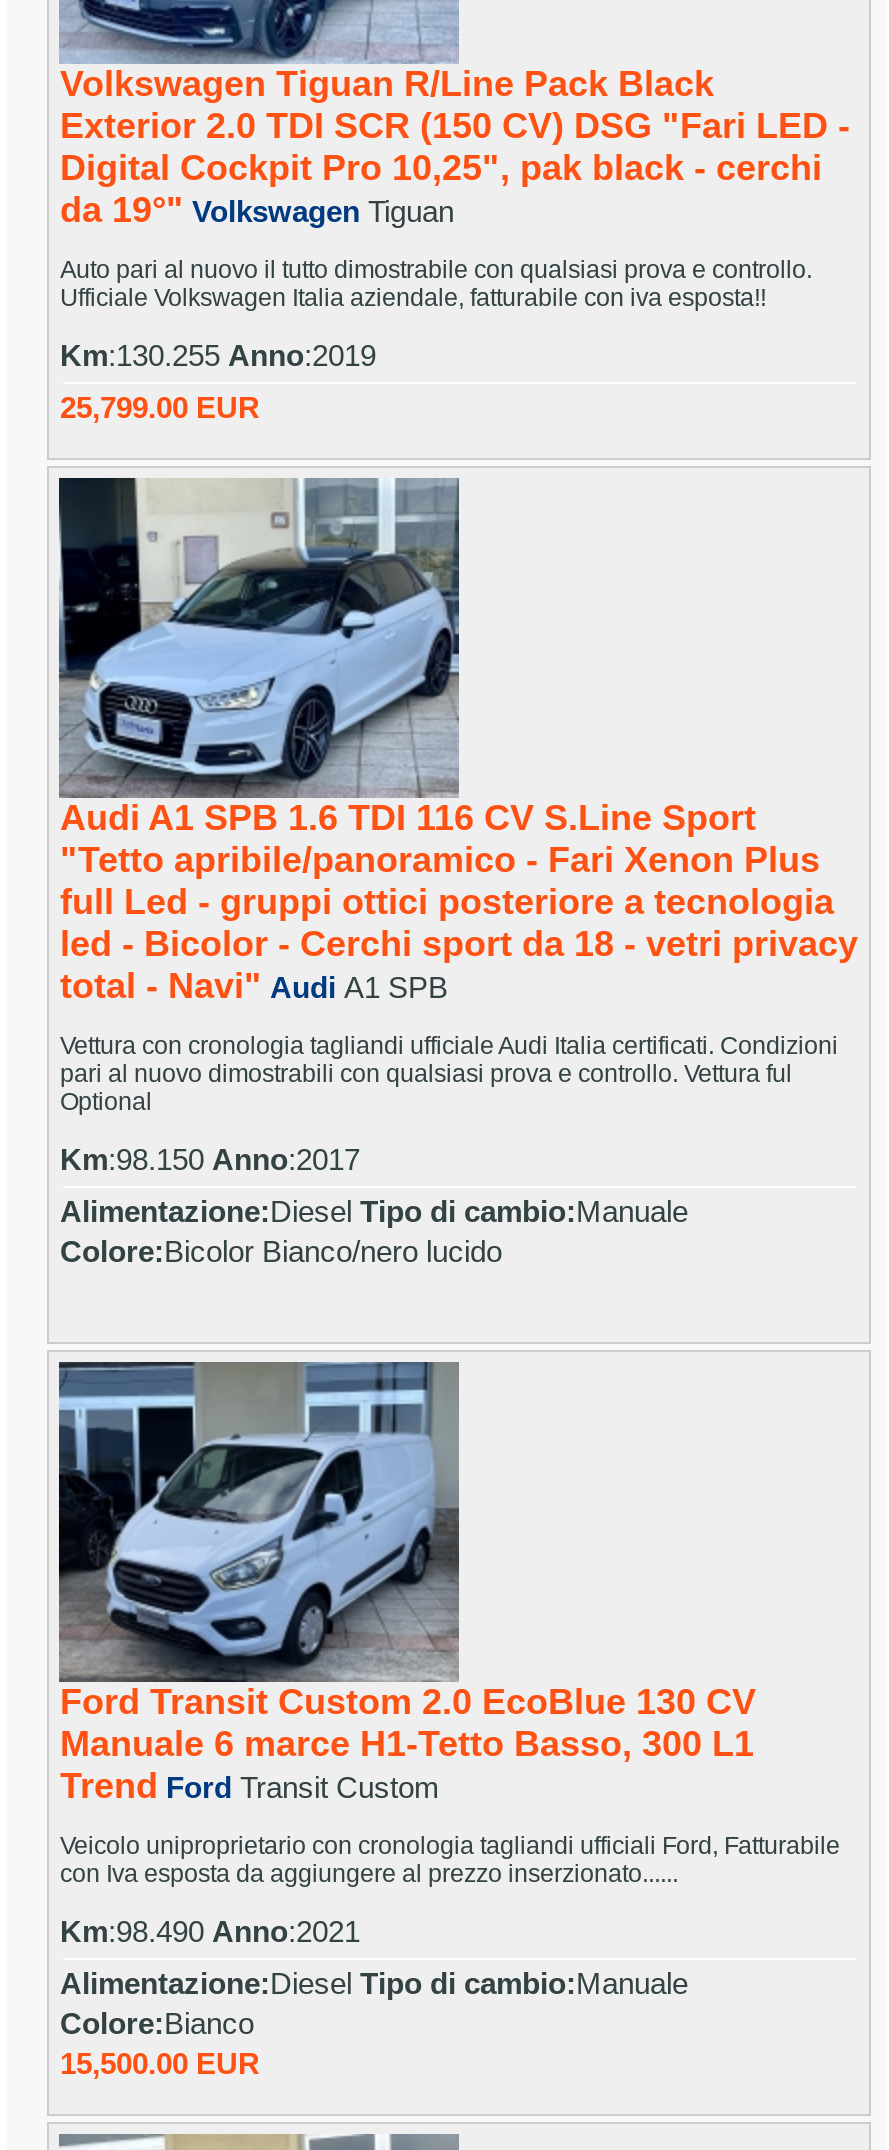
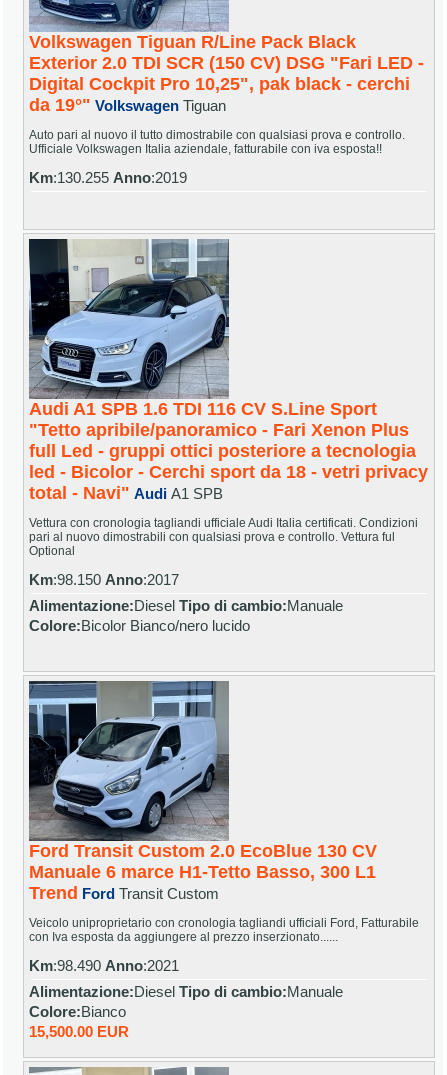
[60,391,260,425] 25,799.00 EUR -> none

